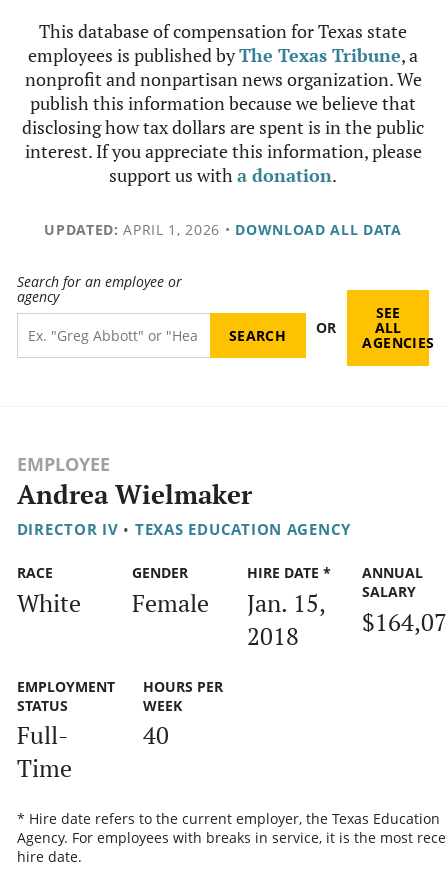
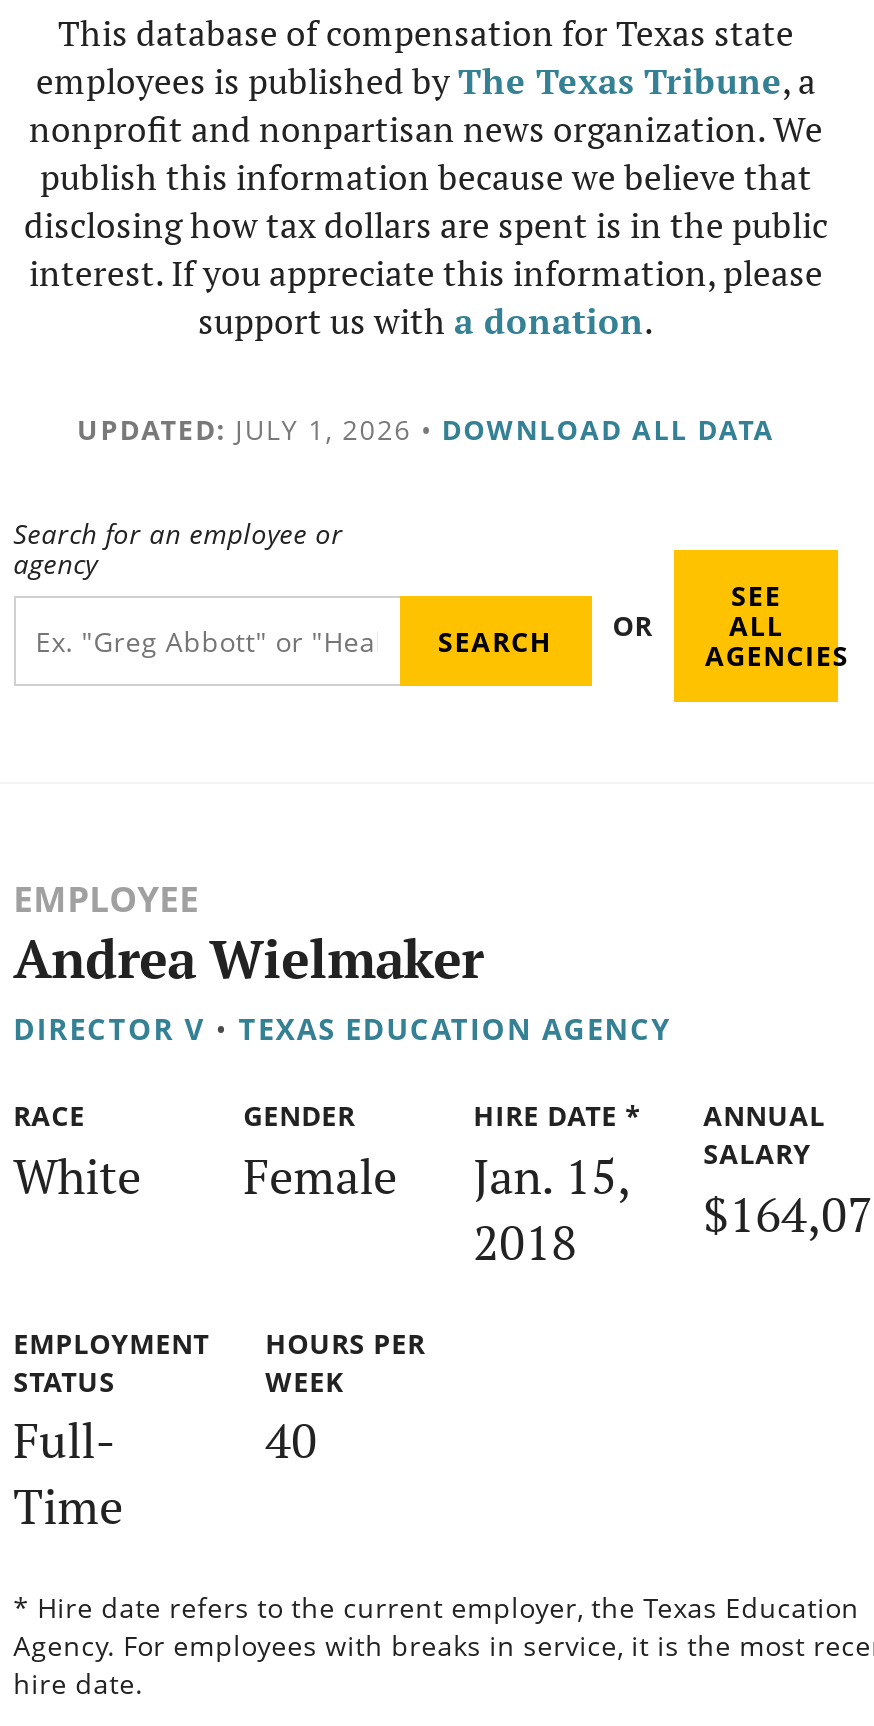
[44,220,402,239] UPDATED: APRIL 1, 2026 • DOWNLOAD ALL DATA -> [77,410,775,448] UPDATED: JULY 1, 2026 • DOWNLOAD ALL DATA
[17,519,351,539] DIRECTOR IV • TEXAS EDUCATION AGENCY -> [13,1009,671,1049] DIRECTOR V • TEXAS EDUCATION AGENCY

